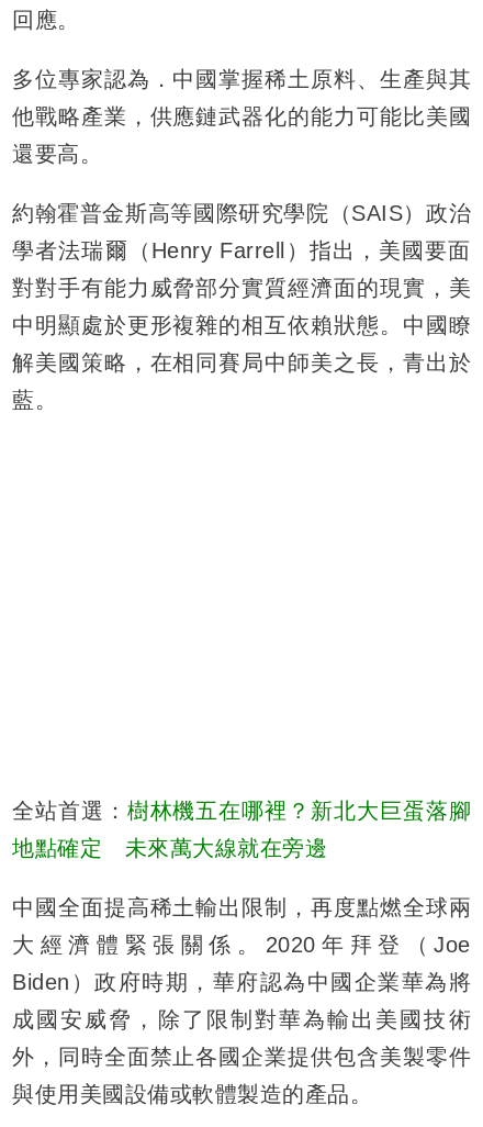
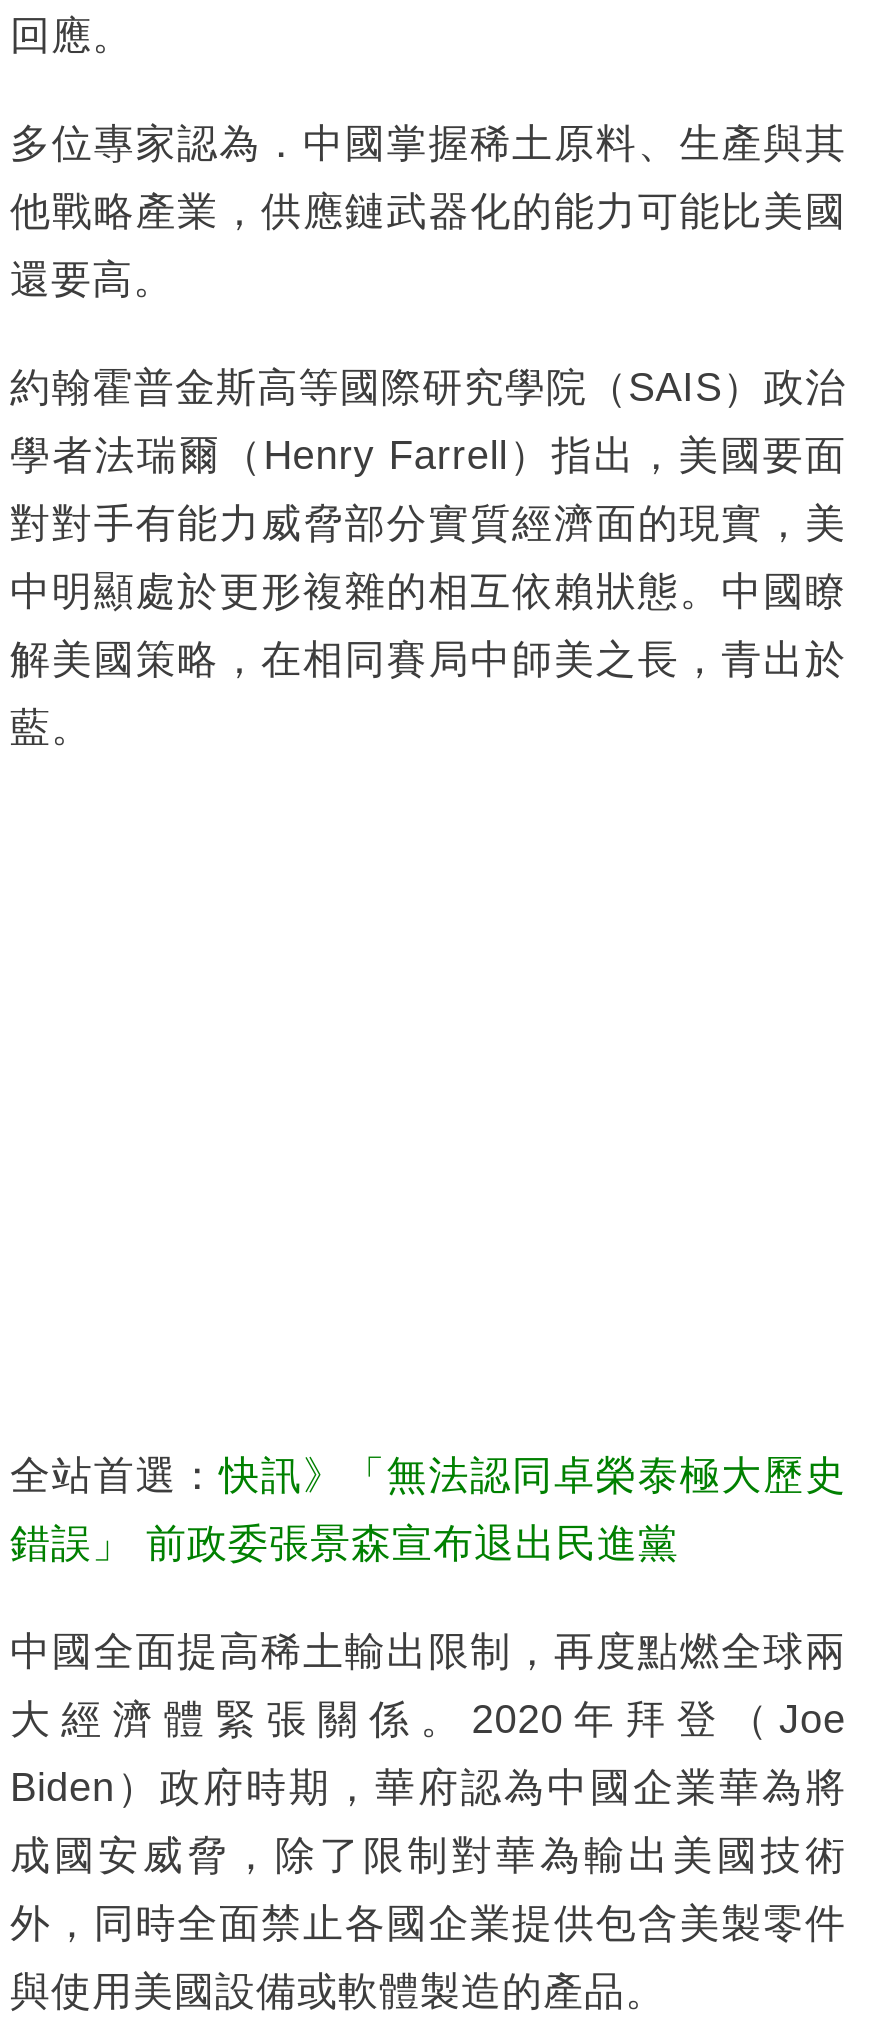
[12,798,471,822] 全站首選：樹林機五在哪裡？新北大巨蛋落腳 -> [10,1452,846,1496] 全站首選：快訊》「無法認同卓榮泰極大歷史
[12,836,327,860] 地點確定 未來萬大線就在旁邊 -> [10,1520,679,1564] 錯誤」 前政委張景森宣布退出民進黨

